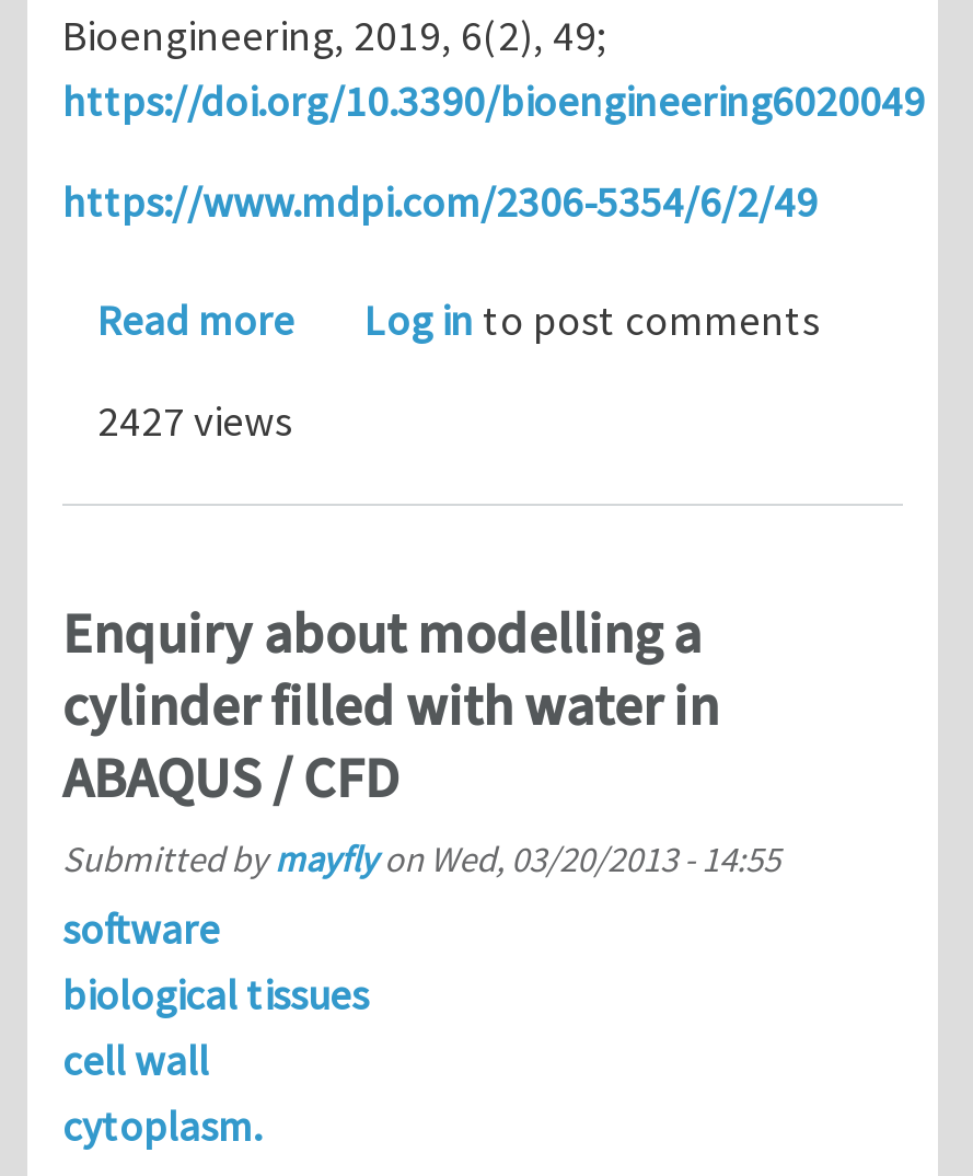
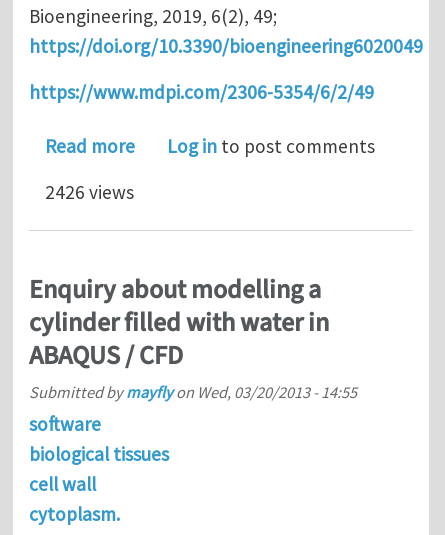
[97,394,292,447] 2427 views -> [45,180,134,204] 2426 views

